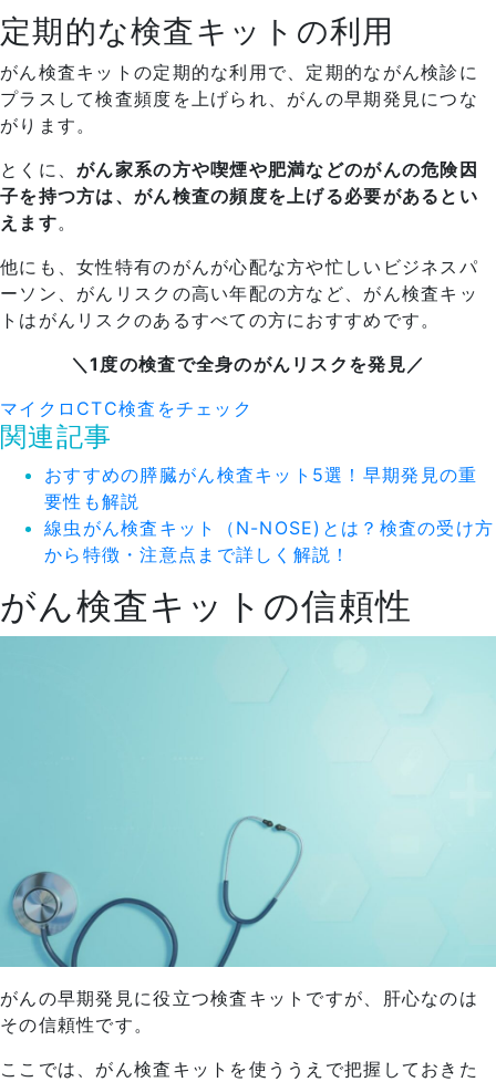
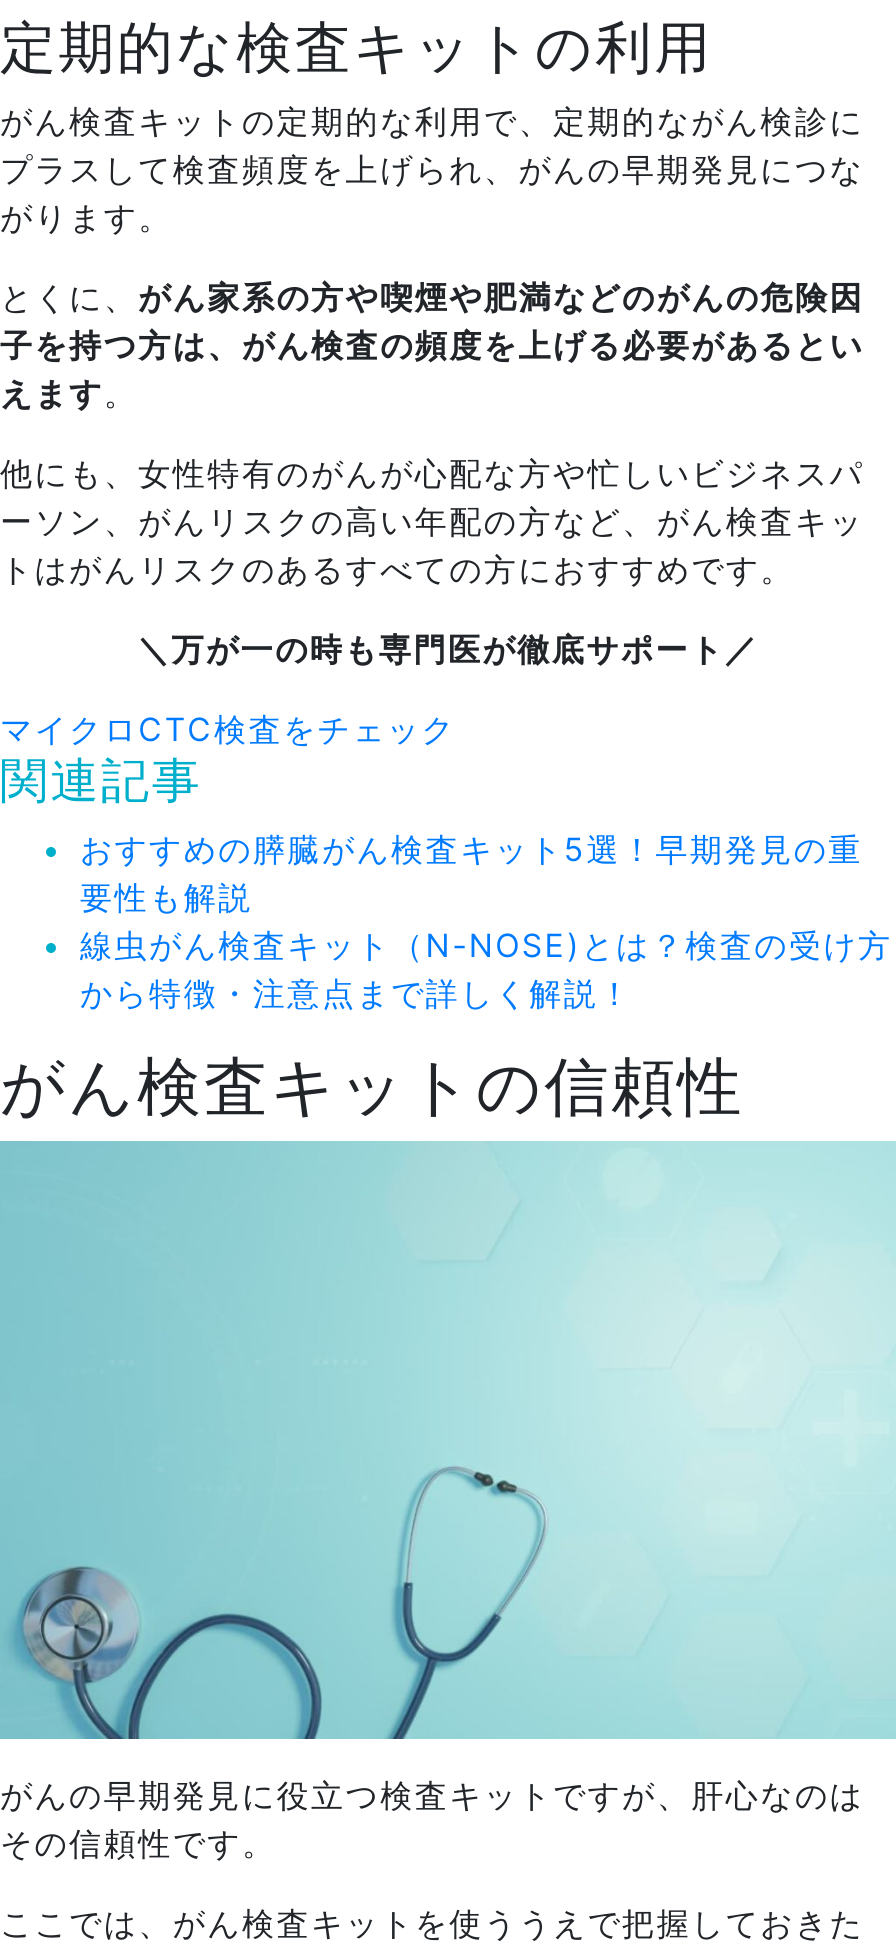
[71,353,425,375] ＼1度の検査で全身のがんリスクを発見／ -> [137,629,759,669] ＼万が一の時も専門医が徹底サポート／

